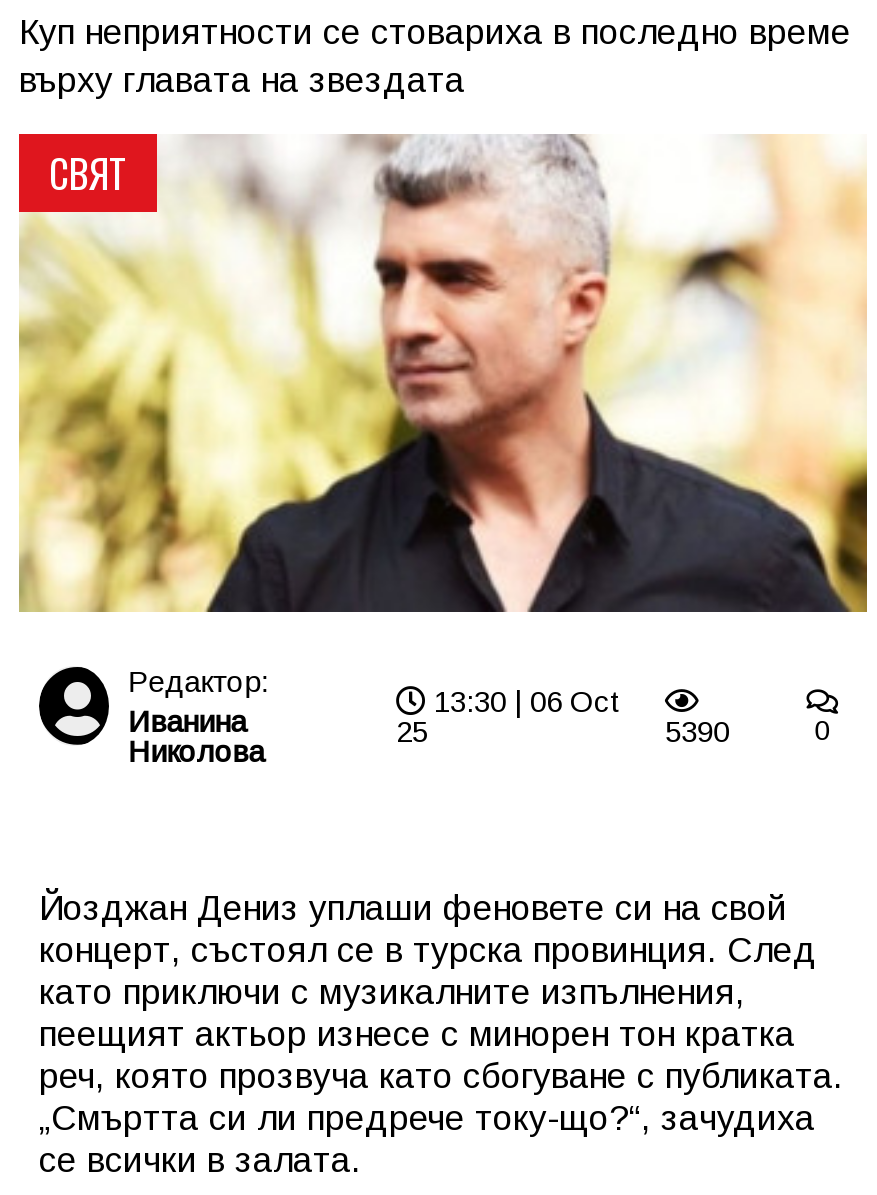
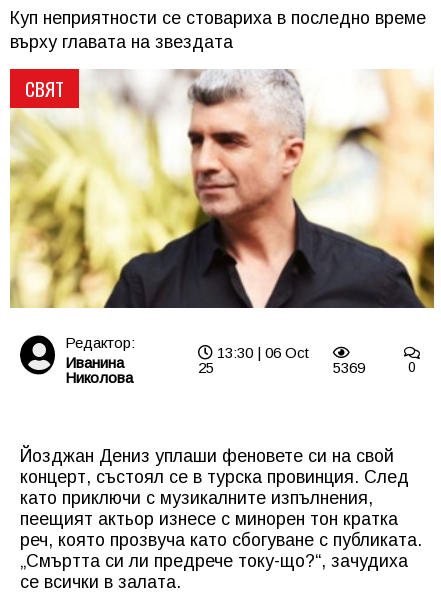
[665,713,729,747] 5390 -> [333,358,365,375] 5369

